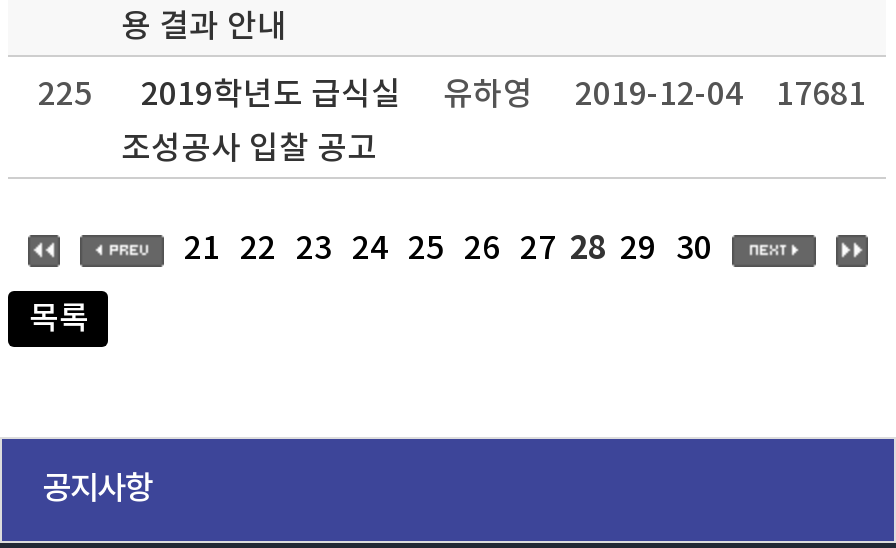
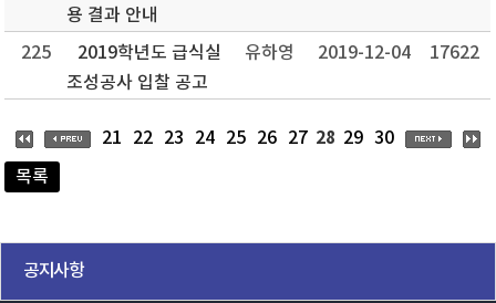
[38,77,866,113] 225 2019학년도 급식실 유하영 2019-12-04 17681 -> [21,43,479,63] 225 2019학년도 급식실 유하영 2019-12-04 17622

